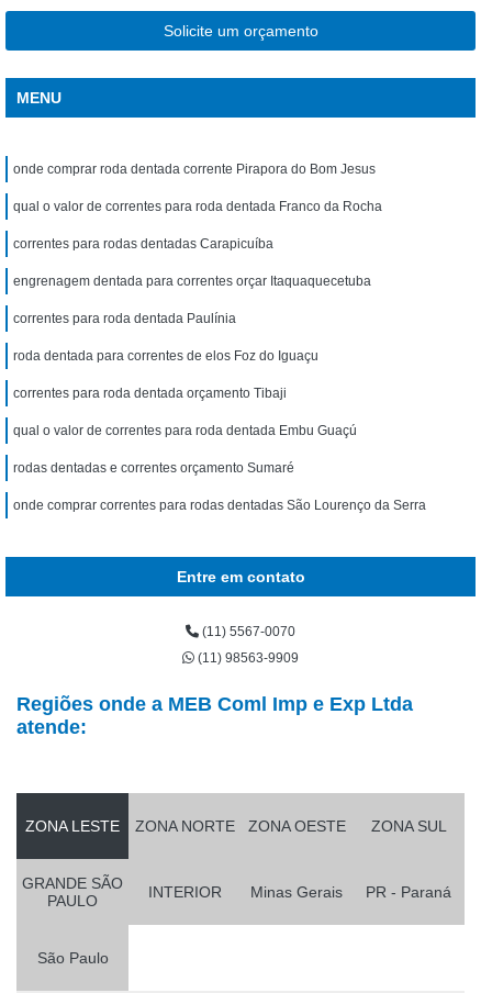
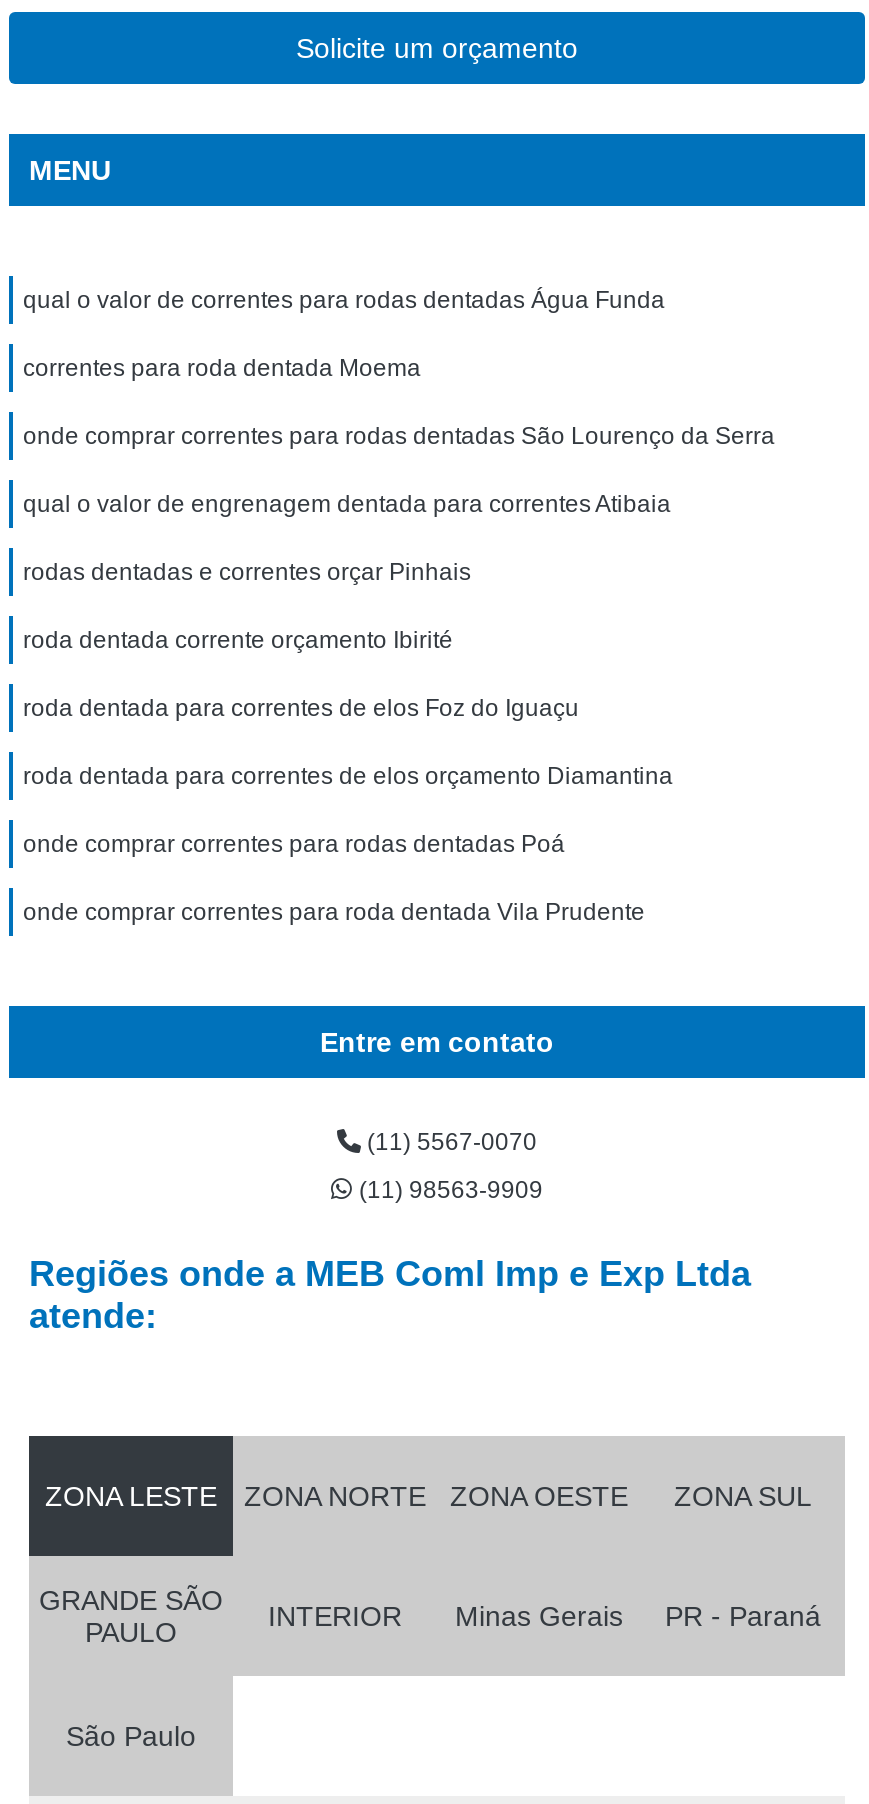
[13,162,382,326] onde comprar roda dentada corrente Pirapora do Bom Jesus | qual o valor de correntes para roda dentada Franco da Rocha | correntes para rodas dentadas Carapicuíba | engrenagem dentada para correntes orçar Itaquaquecetuba | correntes para roda dentada Paulínia -> [23,286,671,654] qual o valor de correntes para rodas dentadas Água Funda | correntes para roda dentada Moema | qual o valor de engrenagem dentada para correntes Atibaia | rodas dentadas e correntes orçar Pinhais | roda dentada corrente orçamento Ibirité
moved [13,348,318,364] -> [23,694,579,722]: roda dentada para correntes de elos Foz do Iguaçu
[13,386,357,476] correntes para roda dentada orçamento Tibaji | qual o valor de correntes para roda dentada Embu Guaçú | rodas dentadas e correntes orçamento Sumaré -> [23,762,673,926] roda dentada para correntes de elos orçamento Diamantina | onde comprar correntes para rodas dentadas Poá | onde comprar correntes para roda dentada Vila Prudente
moved [13,498,426,513] -> [23,422,775,450]: onde comprar correntes para rodas dentadas São Lourenço da Serra

